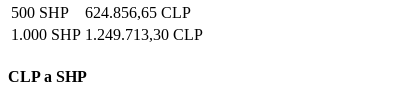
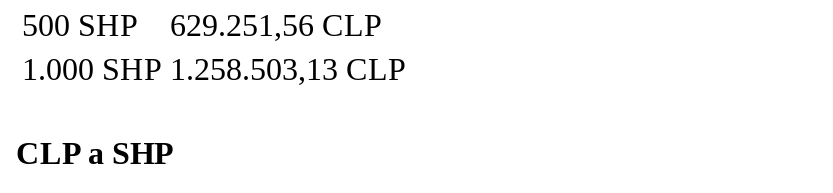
[11,4,191,21] 500 SHP 624.856,65 CLP -> [22,7,382,41] 500 SHP 629.251,56 CLP
[11,26,203,43] 1.000 SHP 1.249.713,30 CLP -> [22,51,406,85] 1.000 SHP 1.258.503,13 CLP

